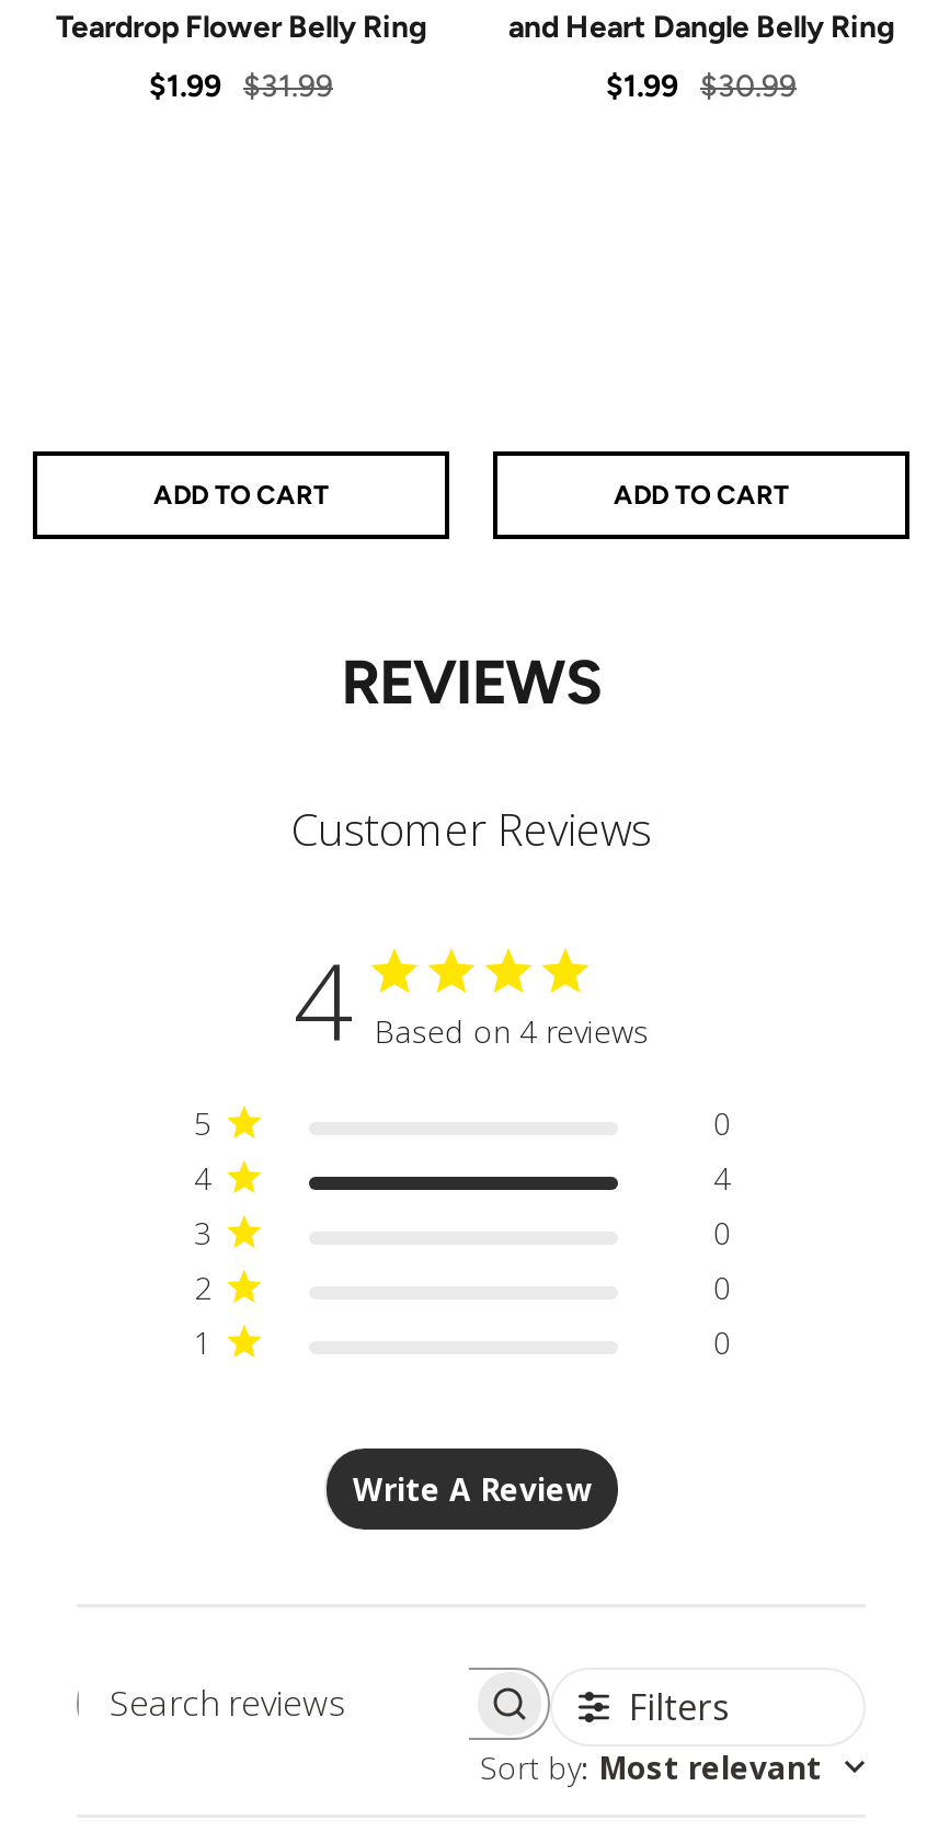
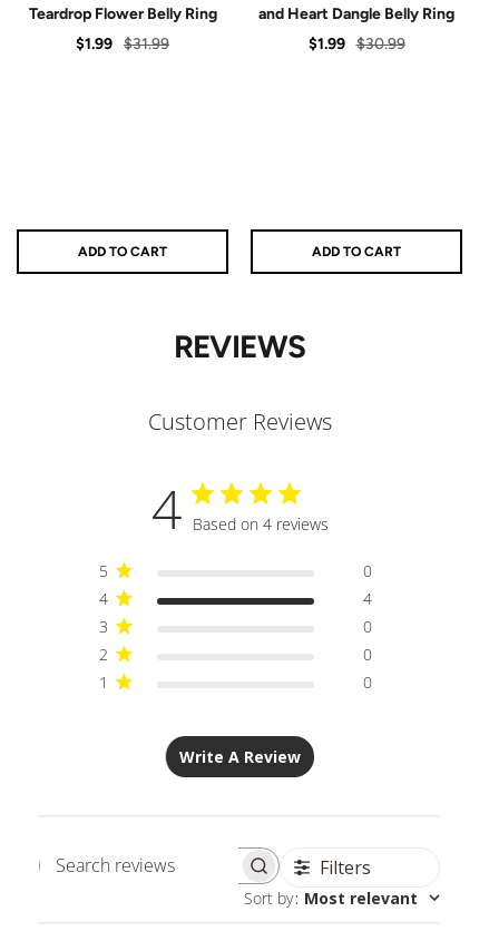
[480,1746,822,1788] Sort by: Most relevant -> [244,887,418,908] Sort by : Most relevant

